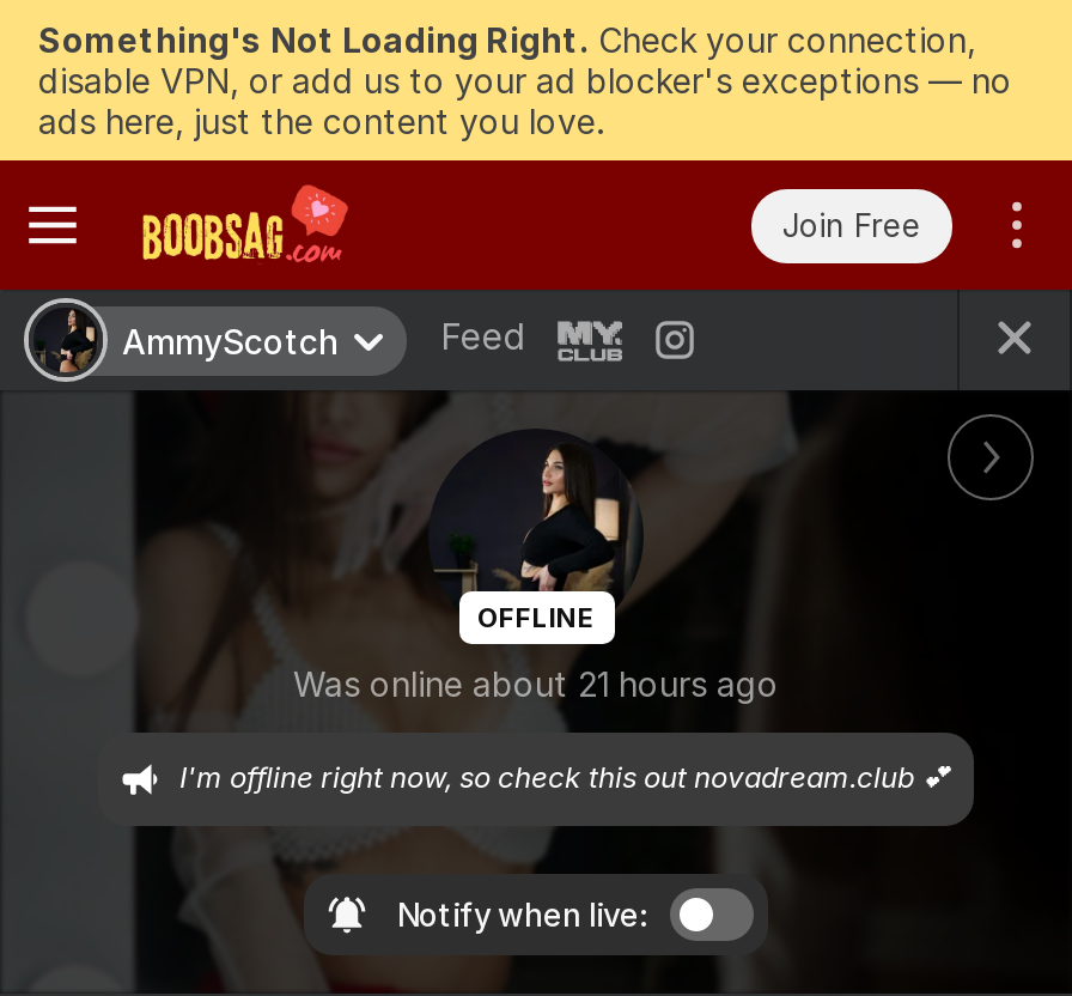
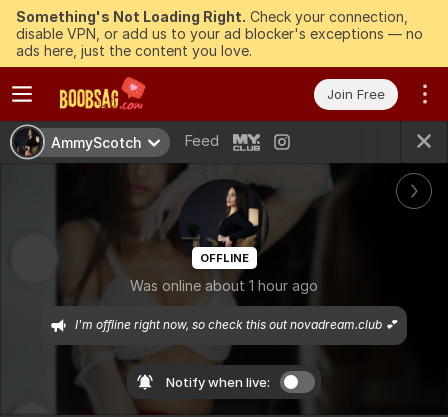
[293,664,779,705] Was online about 21 hours ago -> [130,277,318,294] Was online about 1 hour ago

